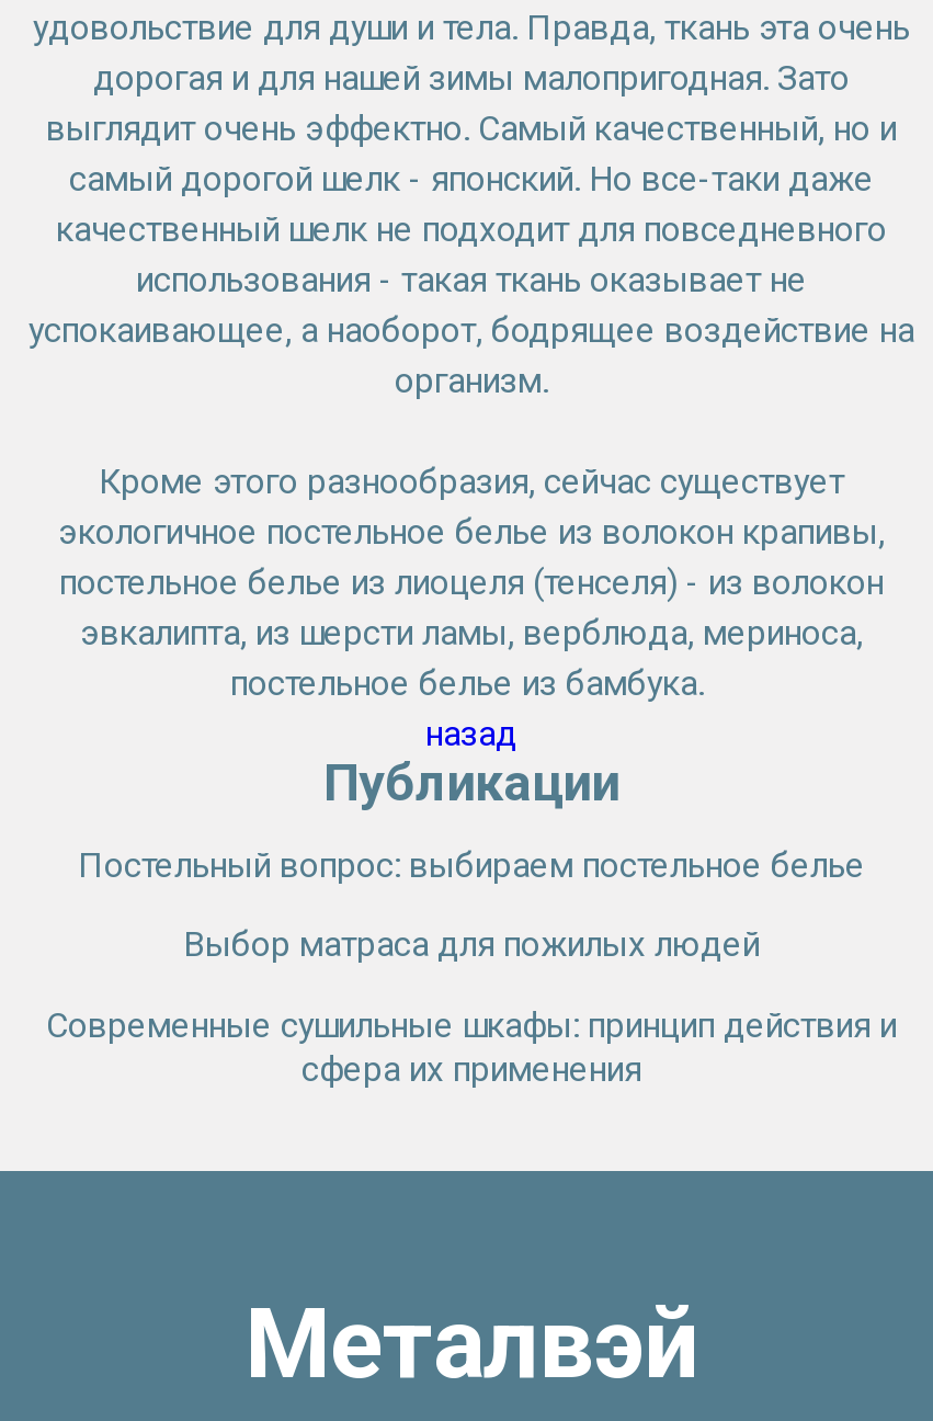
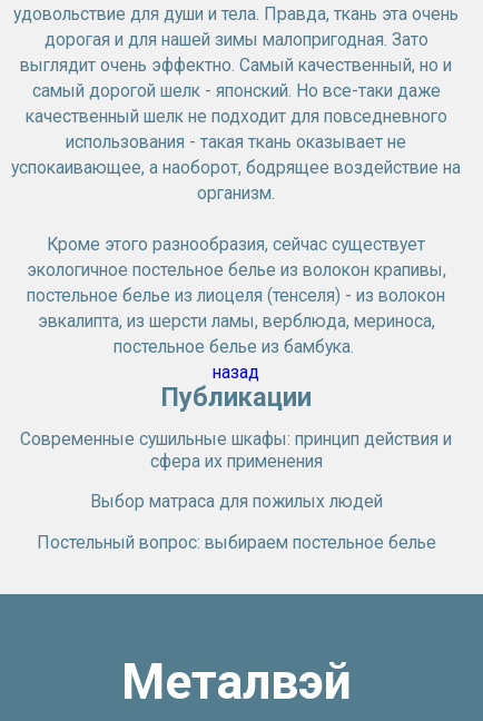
moved [78,845,865,966] -> [36,491,436,553]: Выбор матраса для пожилых людей | Постельный вопрос: выбираем постельное белье
moved [46,1004,897,1089] -> [20,429,452,472]: Современные сушильные шкафы: принцип действия и | сфера их применения

